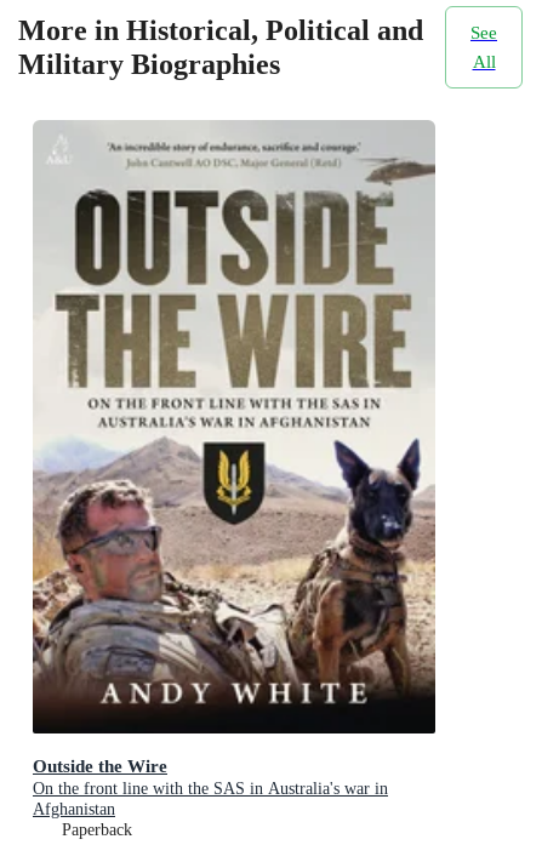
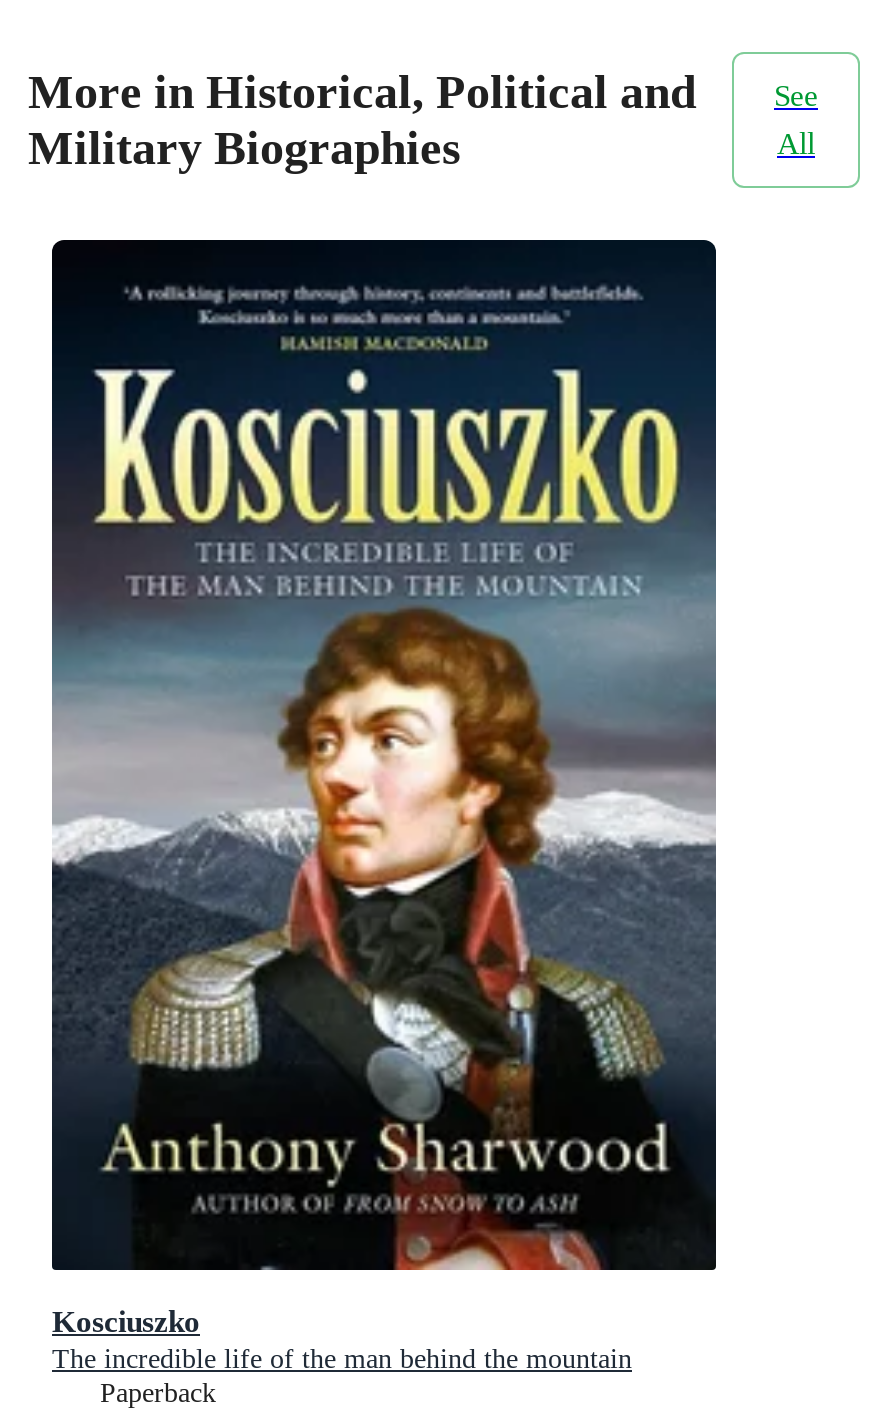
[32,120,437,818] [image] | Outside the Wire | On the front line with the SAS in Australia's war in | Afghanistan -> [50,238,718,1374] [image] | Kosciuszko | The incredible life of the man behind the mountain

